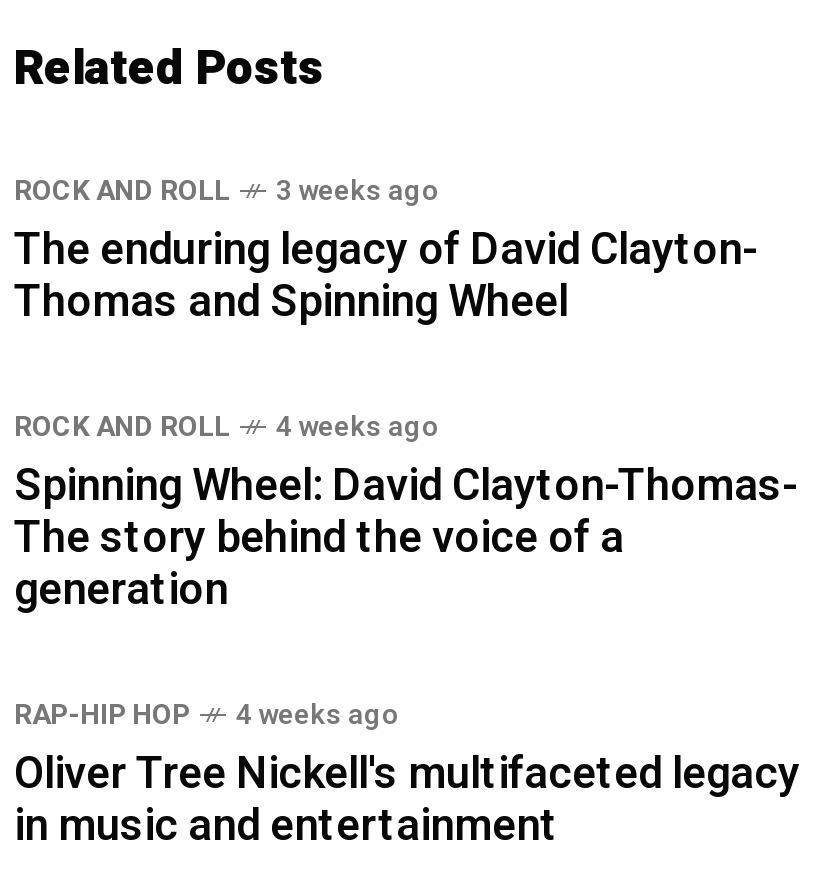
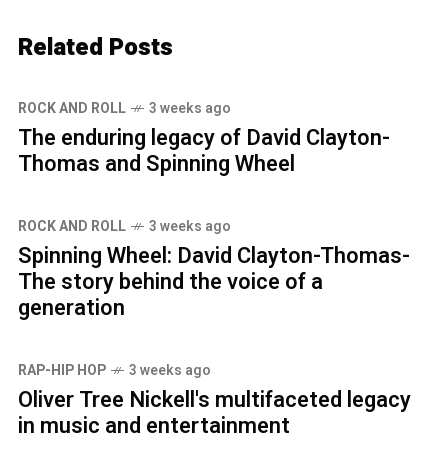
[14,406,440,448] ROCK AND ROLL 4 weeks ago -> [18,216,231,237] ROCK AND ROLL 3 weeks ago
[14,694,400,736] RAP-HIP HOP 4 weeks ago -> [18,360,211,381] RAP-HIP HOP 3 weeks ago

